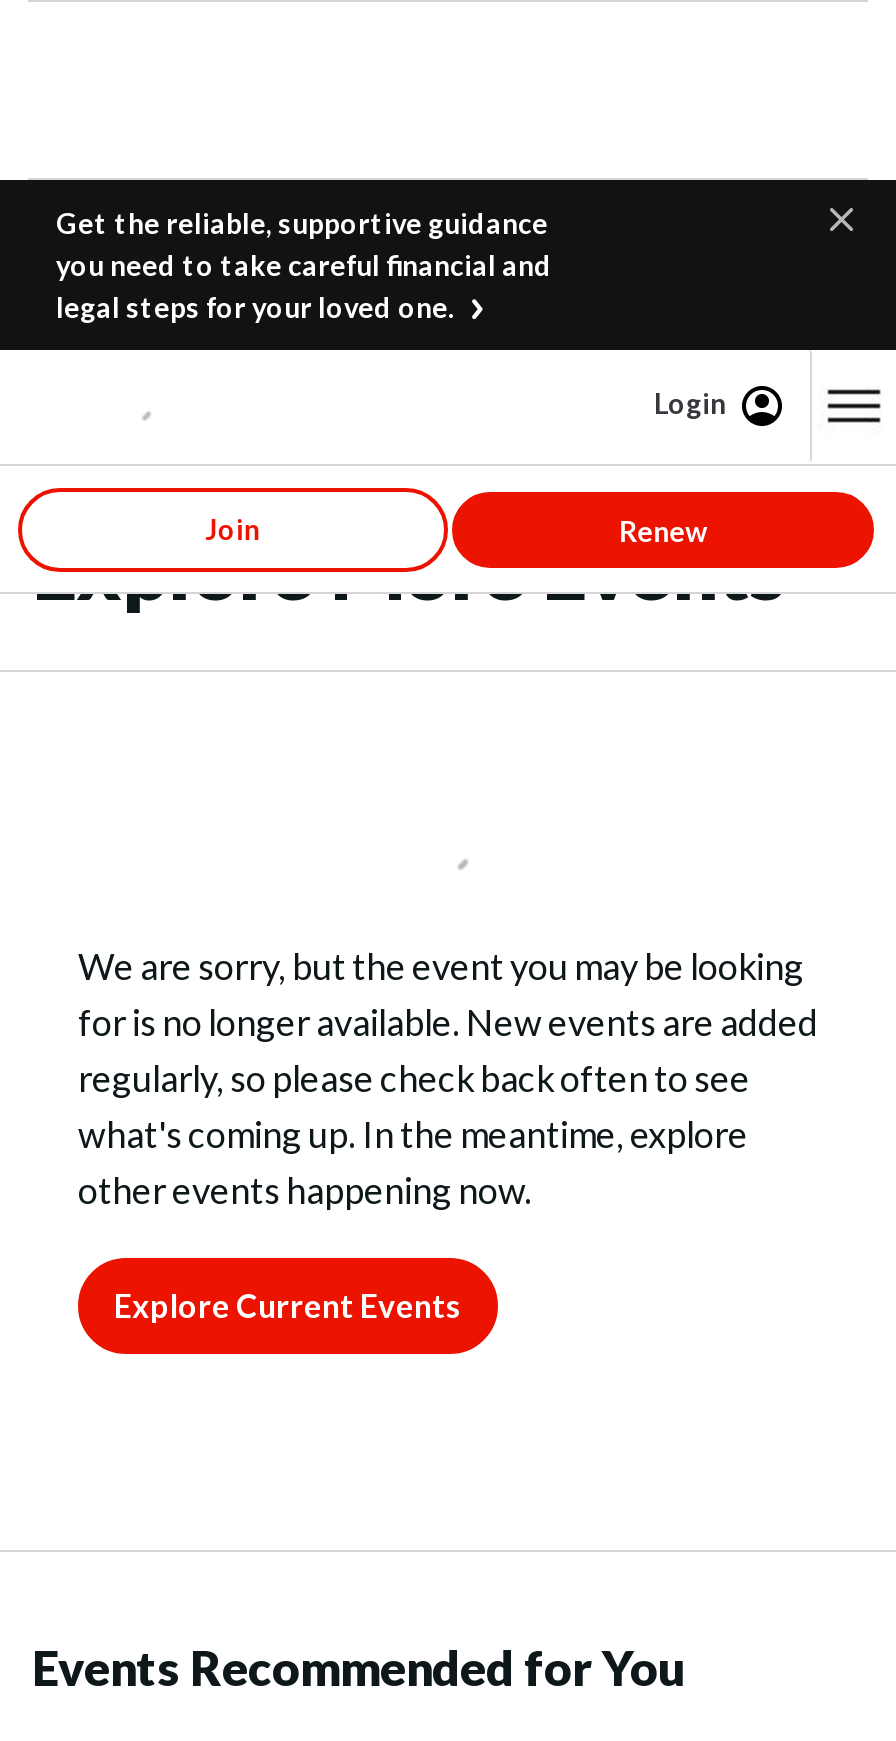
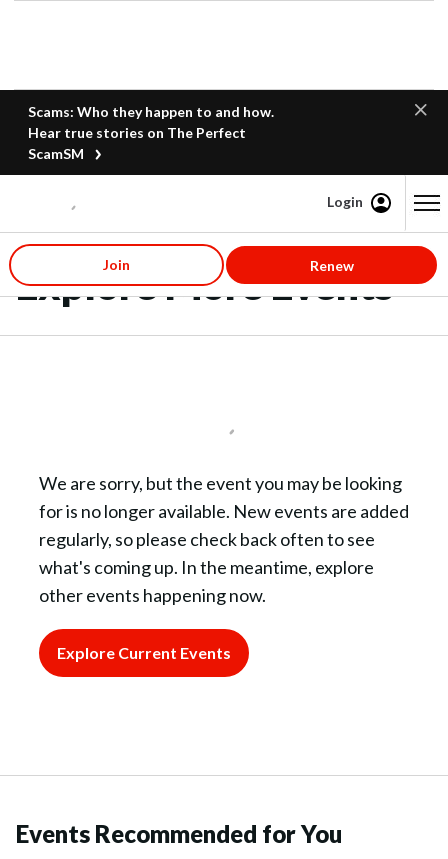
[56,206,552,324] Get the reliable, supportive guidance | you need to take careful financial and | legal steps for your loved one. -> [28,103,274,162] Scams: Who they happen to and how. | Hear true stories on The Perfect | ScamSM

